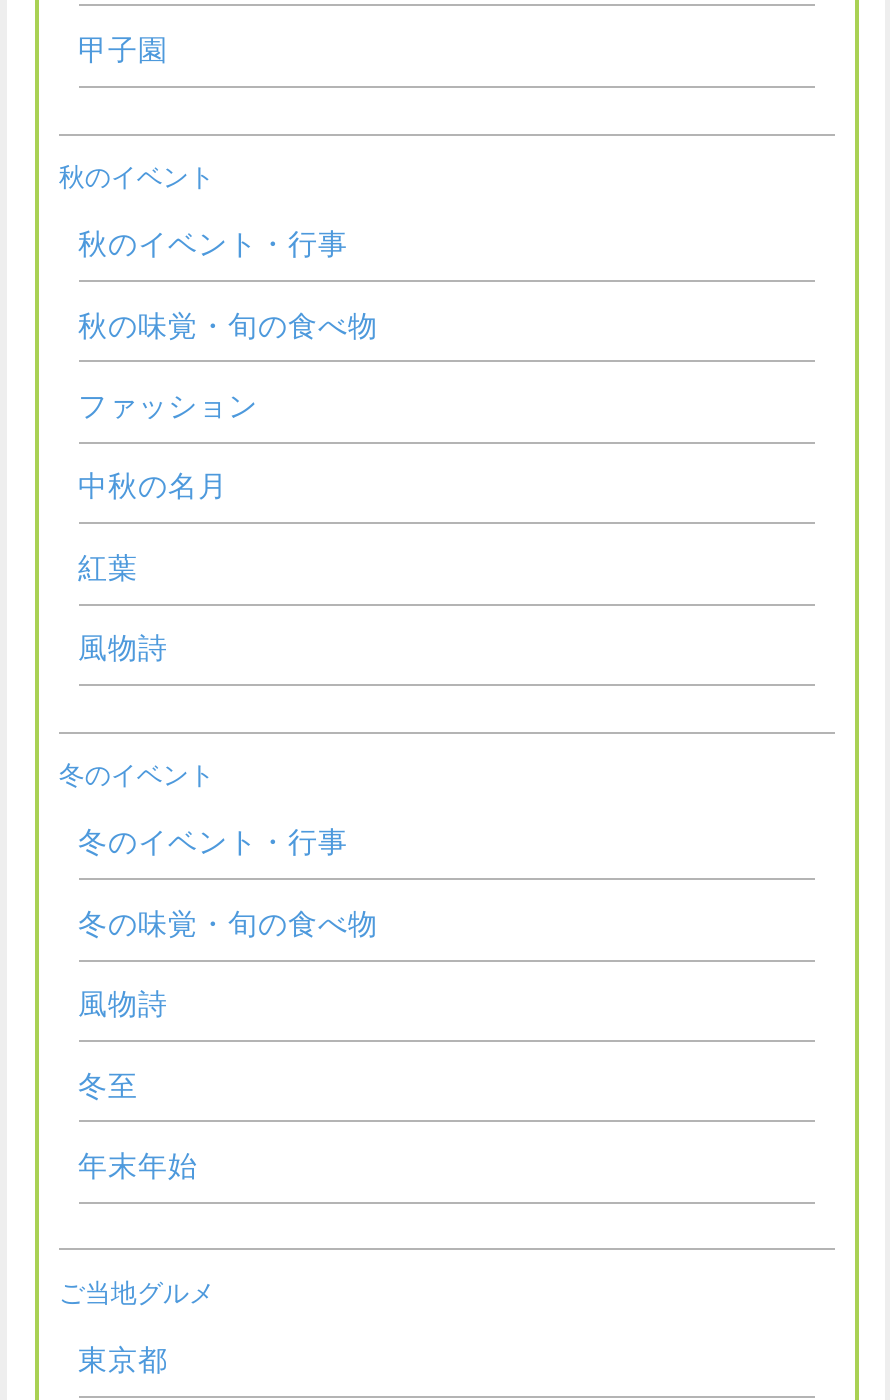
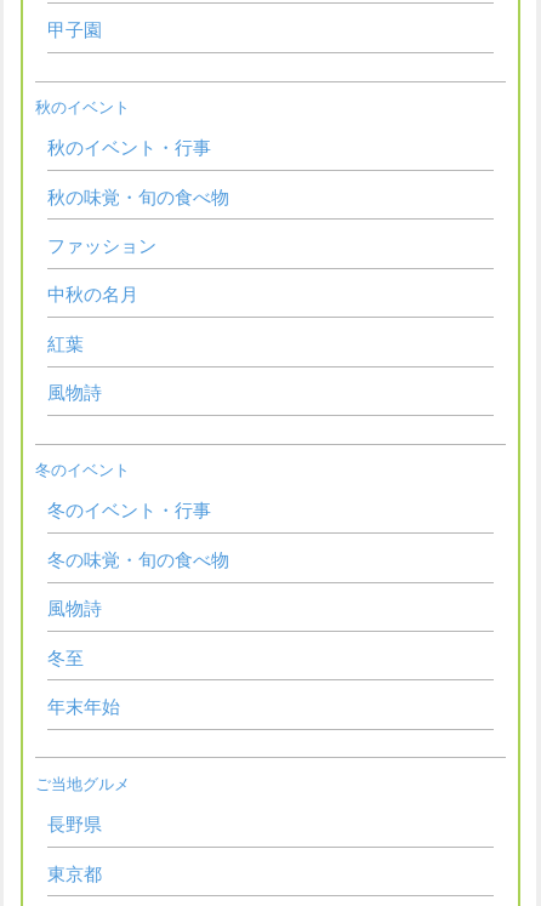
none -> [47,815,101,835] 長野県

